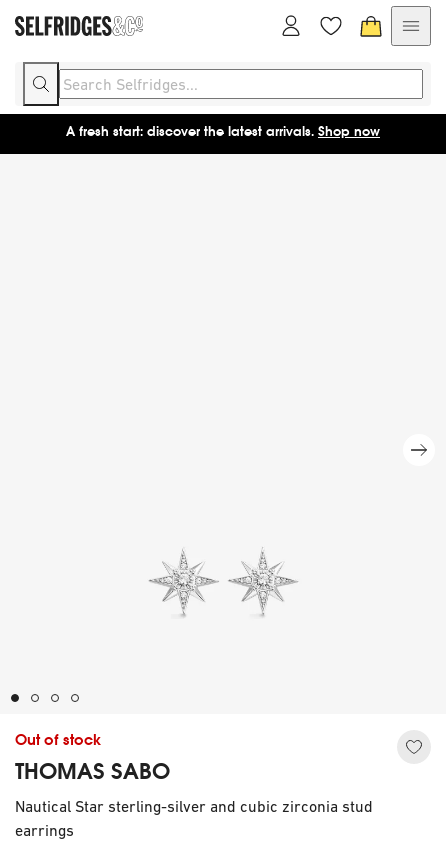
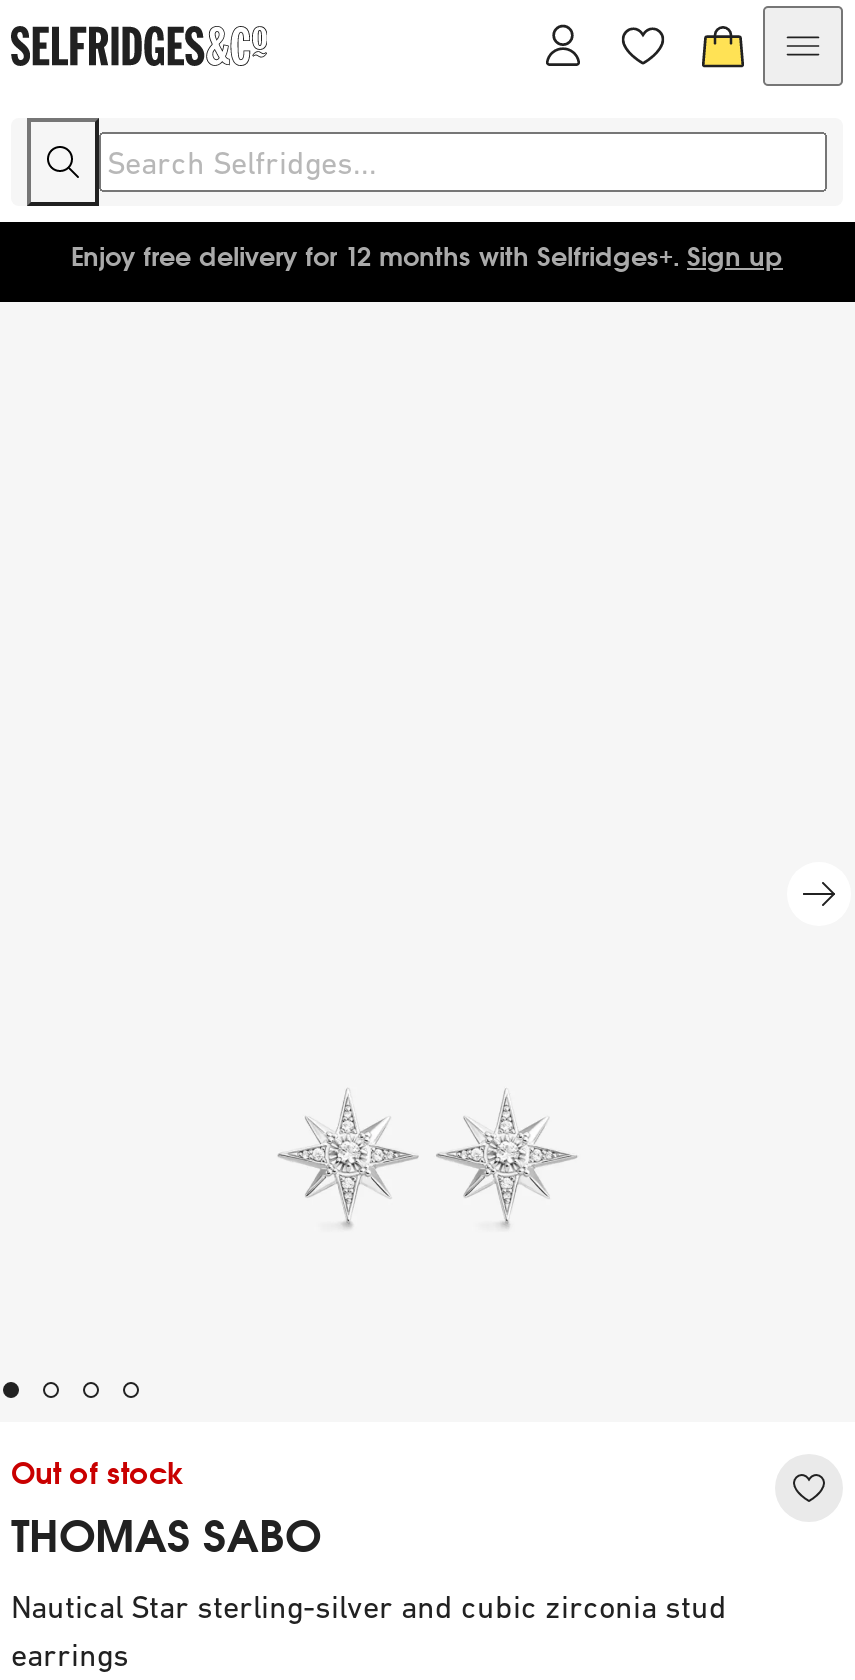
[66,123,380,140] A fresh start: discover the latest arrivals. Shop now -> [71,240,783,274] Enjoy free delivery for 12 months with Selfridges+. Sign up

